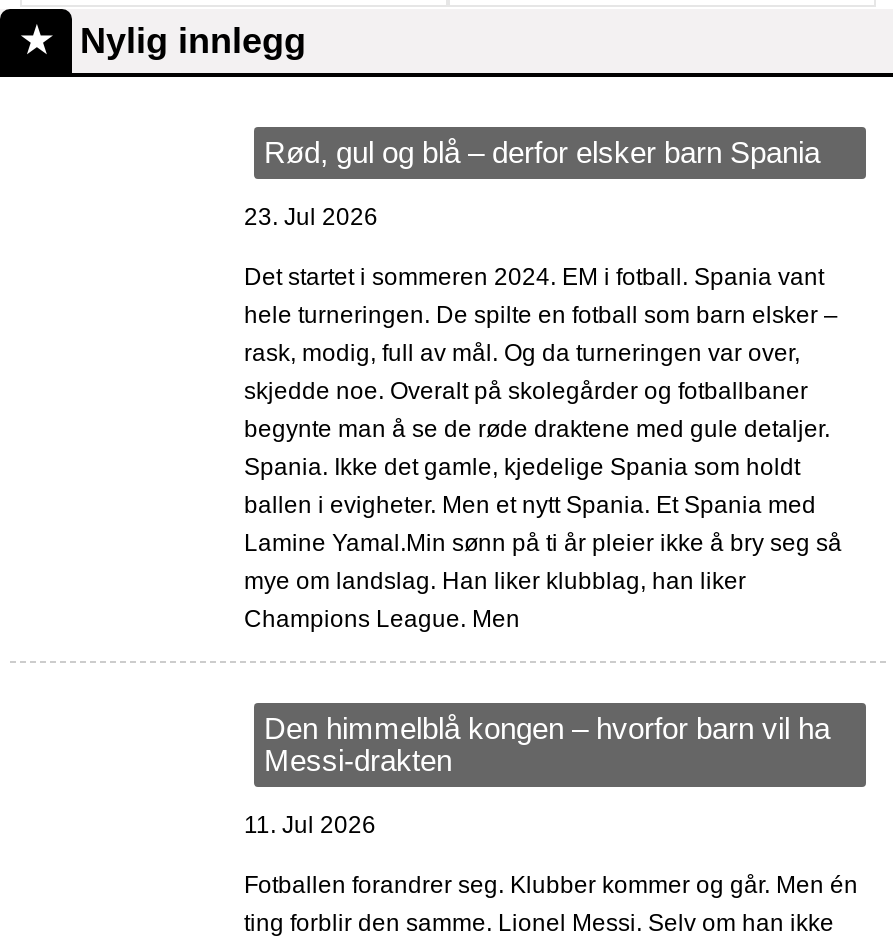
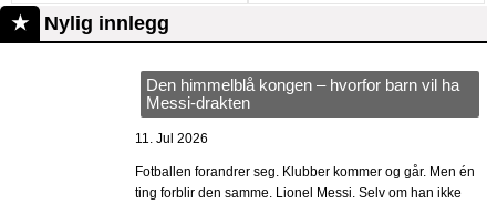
[244,136,842,634] Rød, gul og blå – derfor elsker barn Spania | 23. Jul 2026 | Det startet i sommeren 2024. EM i fotball. Spania vant | hele turneringen. De spilte en fotball som barn elsker – | rask, modig, full av mål. Og da turneringen var over, | skjedde noe. Overalt på skolegårder og fotballbaner | begynte man å se de røde draktene med gule detaljer. | Spania. Ikke det gamle, kjedelige Spania som holdt | ballen i evigheter. Men et nytt Spania. Et Spania med | Lamine Yamal.Min sønn på ti år pleier ikke å bry seg så | mye om landslag. Han liker klubblag, han liker | Champions League. Men -> none

